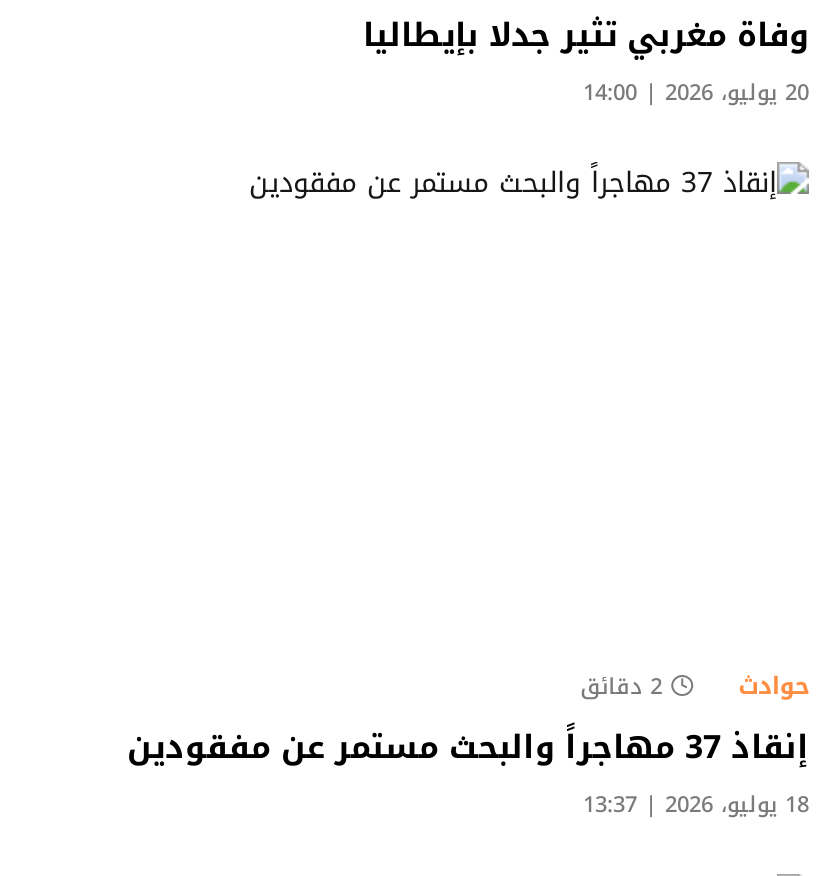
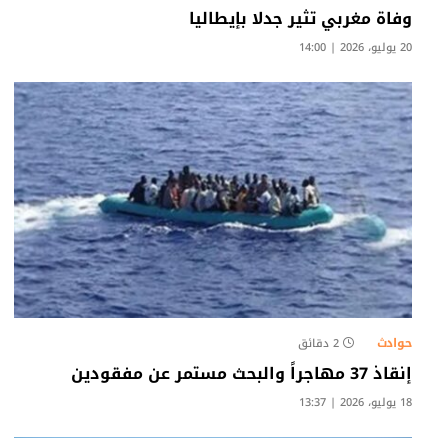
none -> [13,81,413,319] [image]

